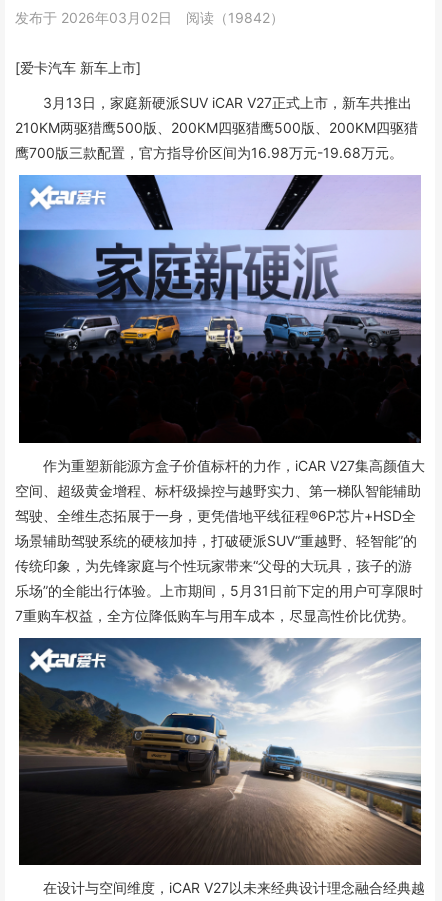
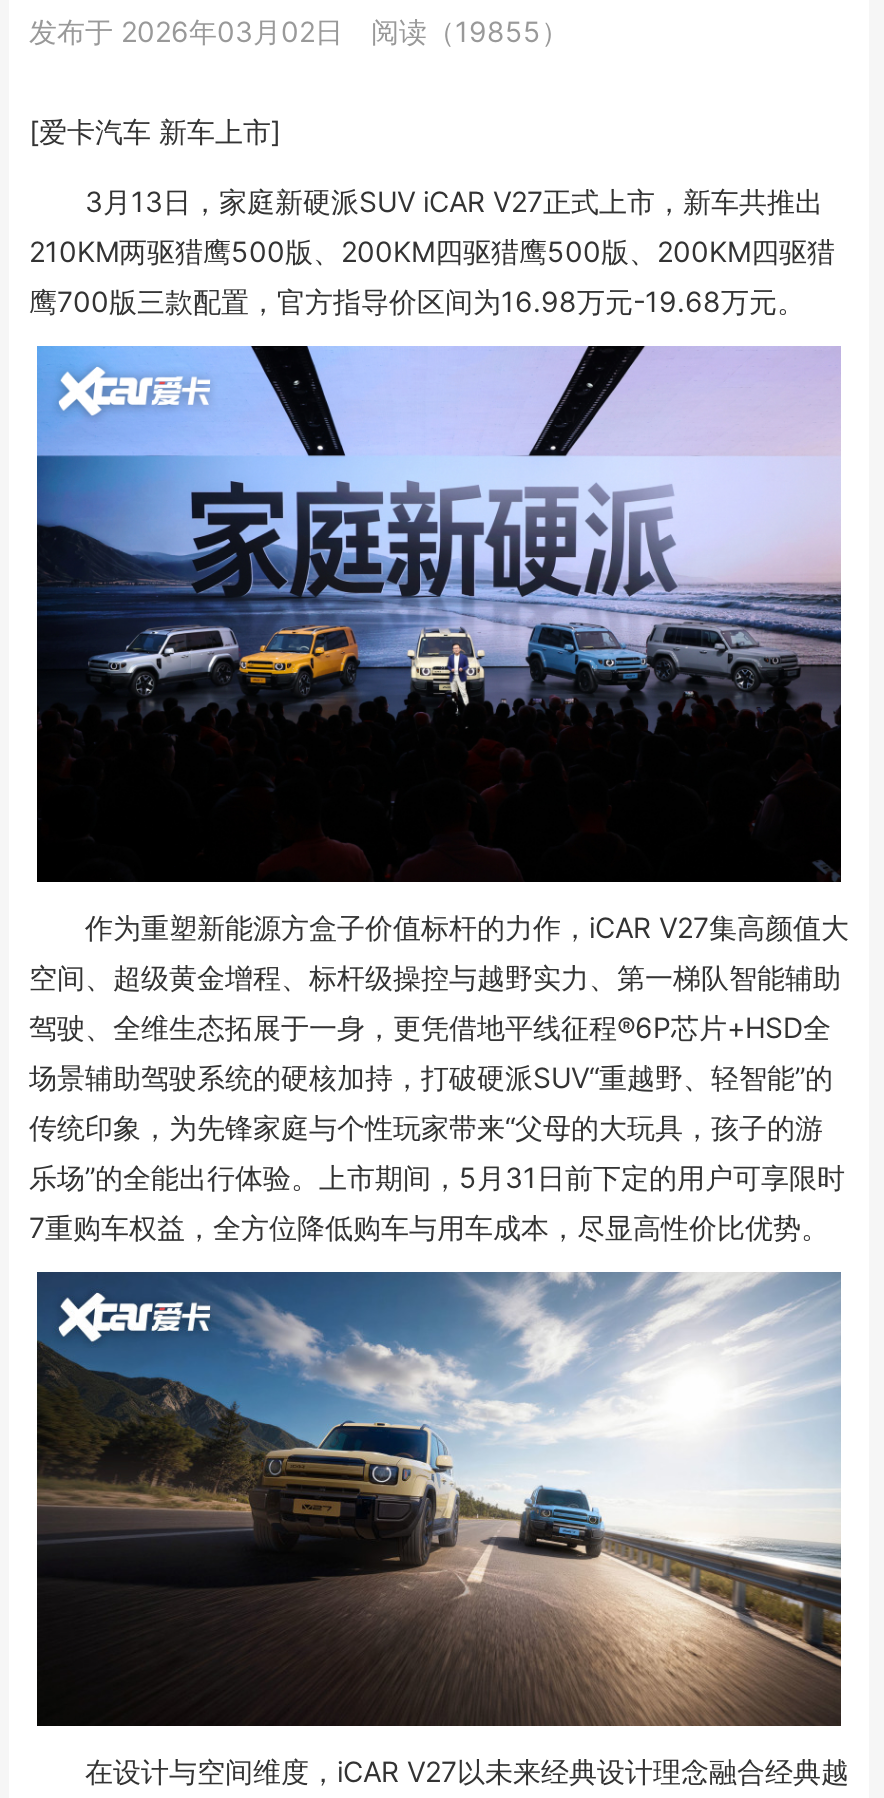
[15,9,284,26] 发布于 2026年03月02日 阅读（19842） -> [29,14,569,48] 发布于 2026年03月02日 阅读（19855）

